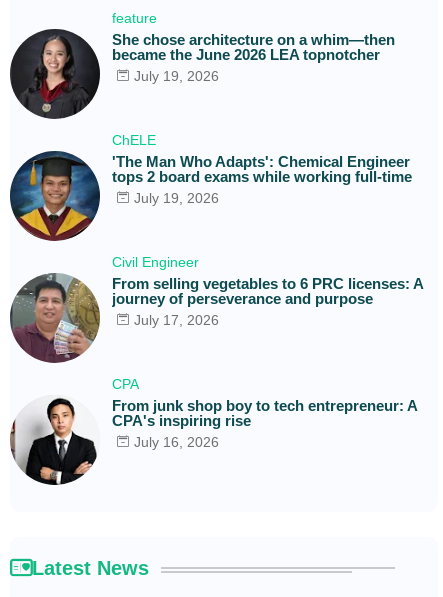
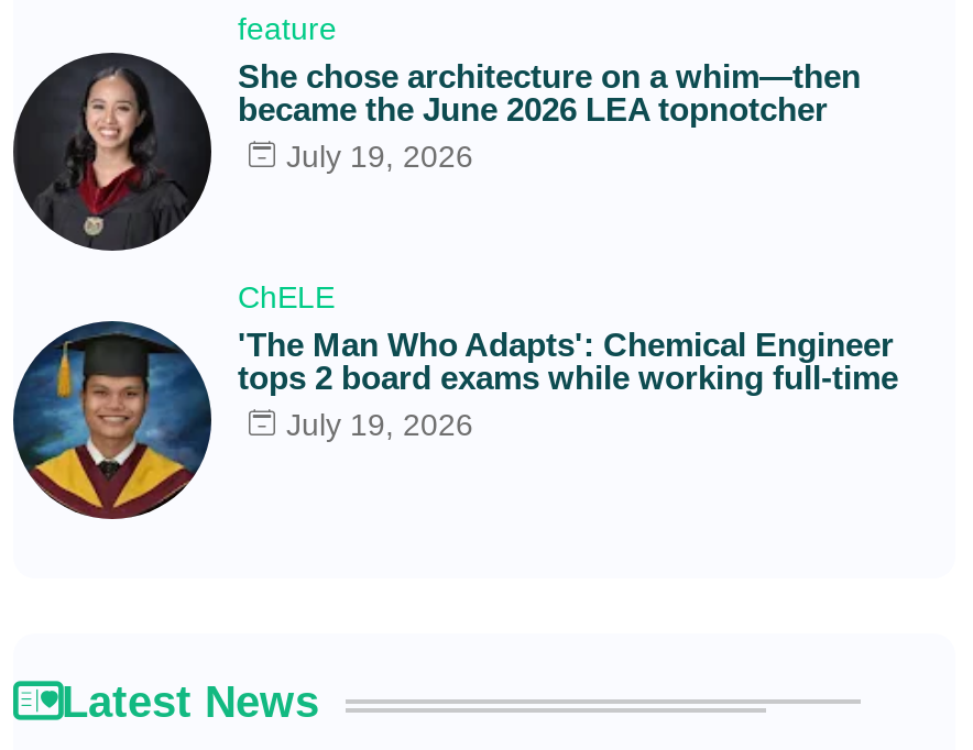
[11,254,423,363] [image] | Civil Engineer | From selling vegetables to 6 PRC licenses: A | journey of perseverance and purpose | July 17, 2026 -> none
[9,376,417,485] [image] | CPA | From junk shop boy to tech entrepreneur: A | CPA's inspiring rise | July 16, 2026 -> none

